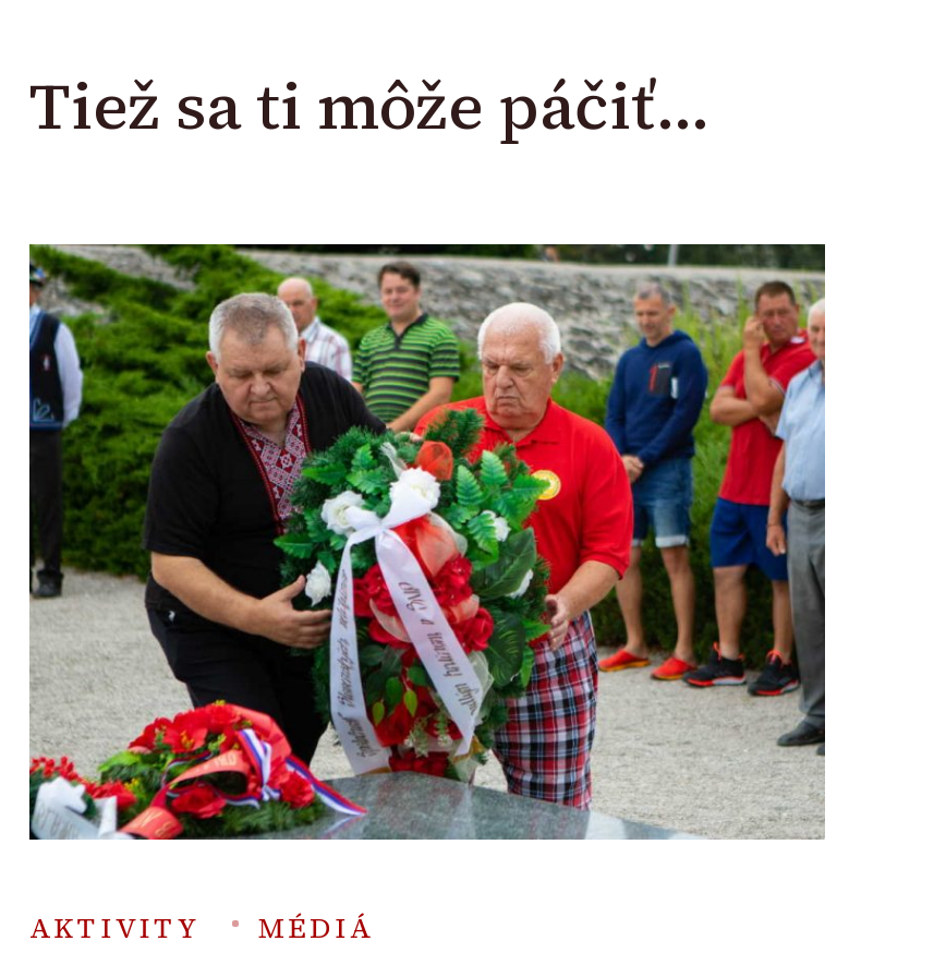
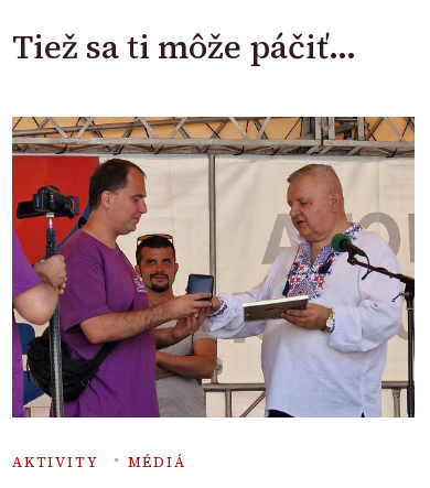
[27,242,827,842] [image] -> [11,116,416,419] [image]

